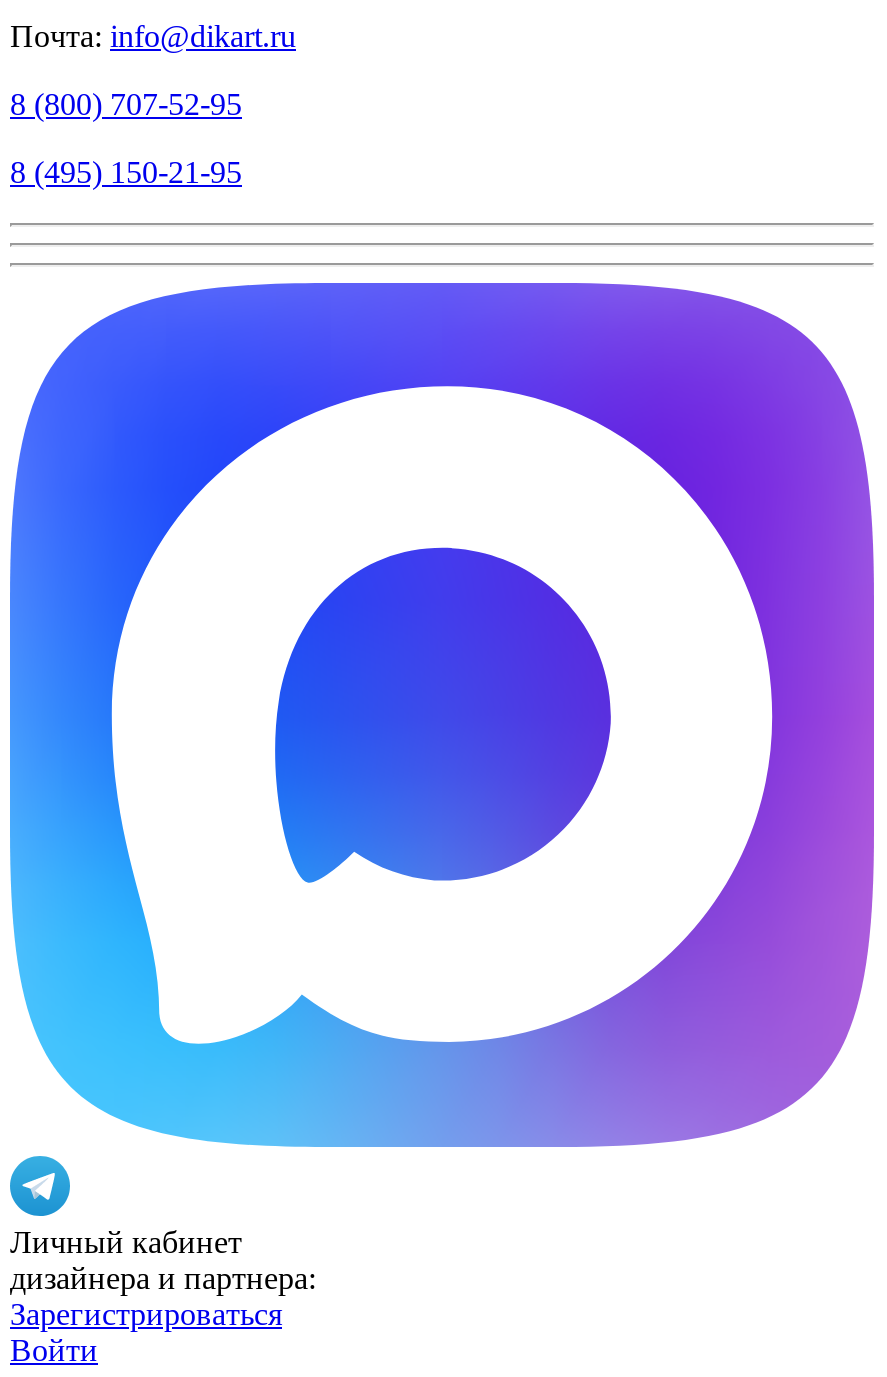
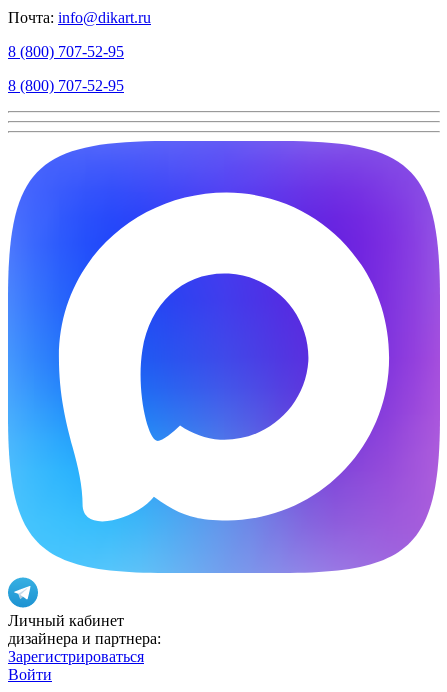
[10,155,242,189] 8 (495) 150-21-95 -> [8,77,124,94] 8 (800) 707-52-95

